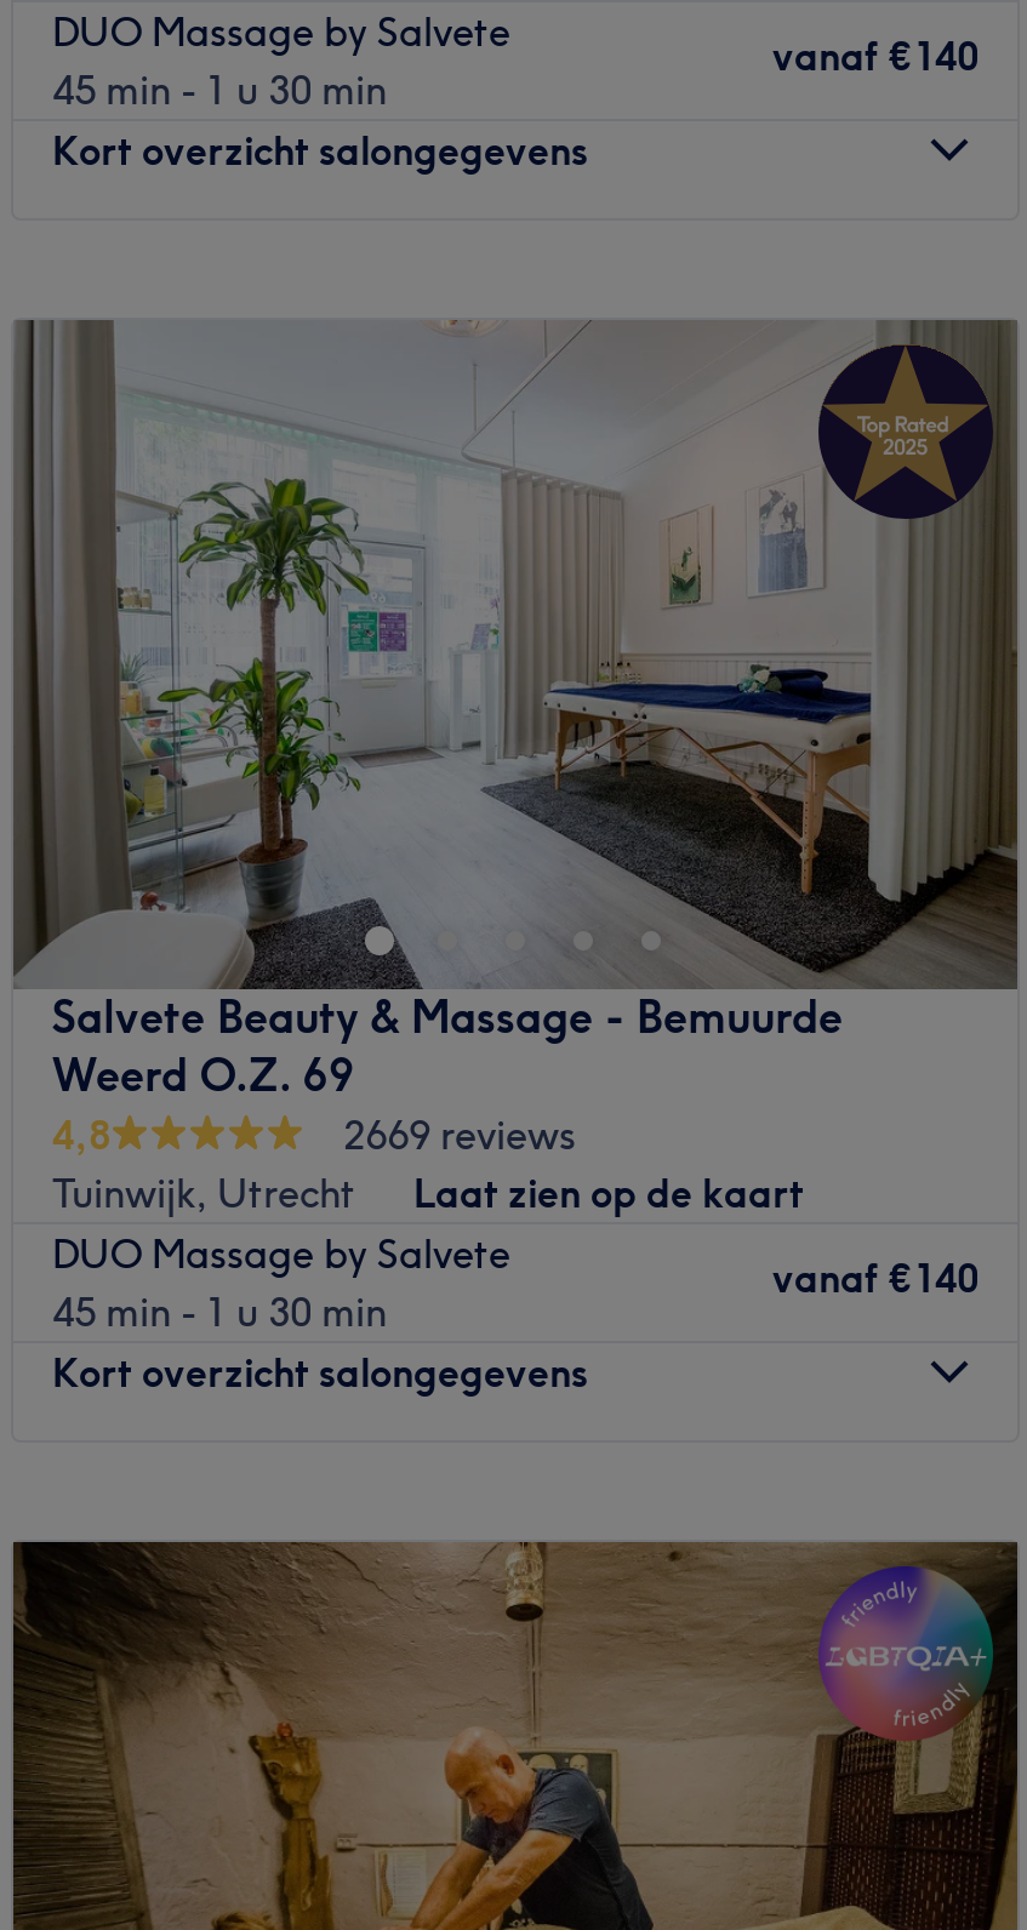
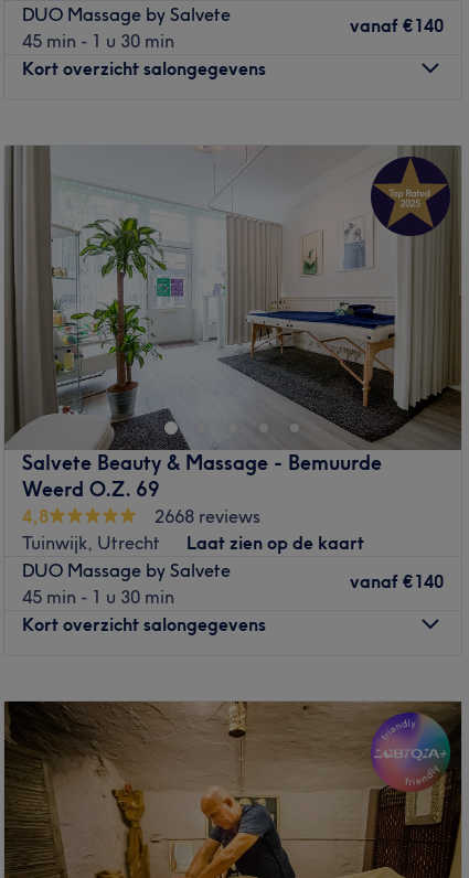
[343,1110,576,1159] 2669 reviews -> [154,505,260,527] 2668 reviews

